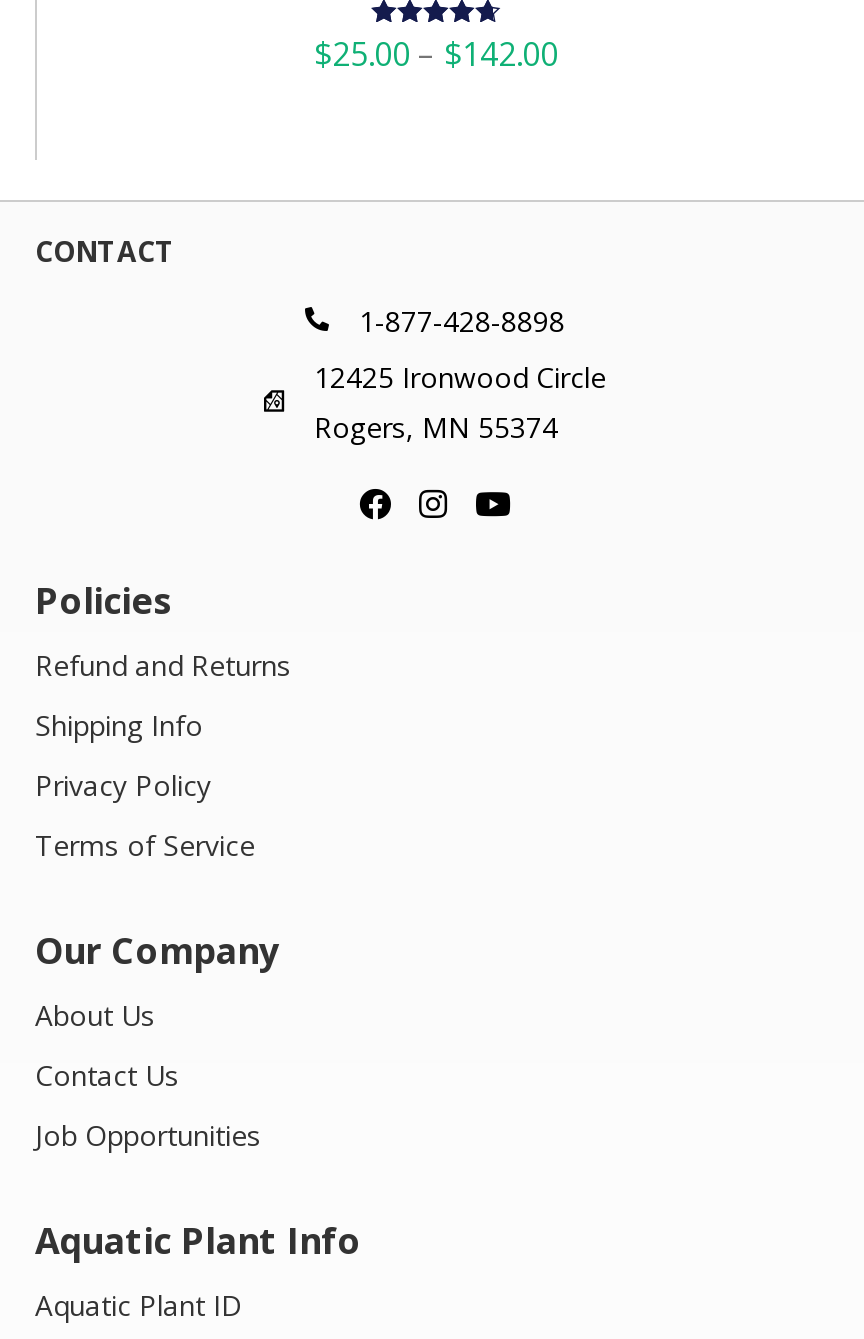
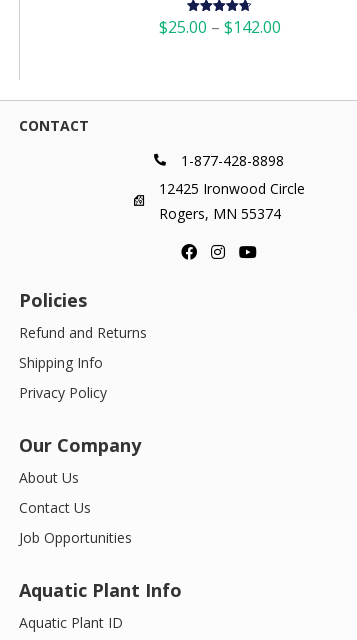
[35,825,255,863] Terms of Service -> none

